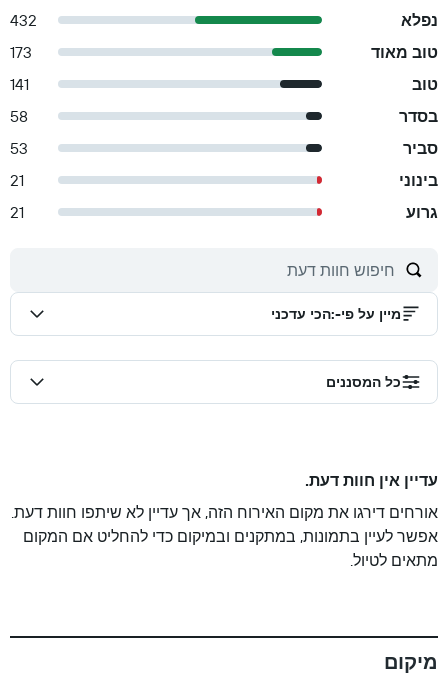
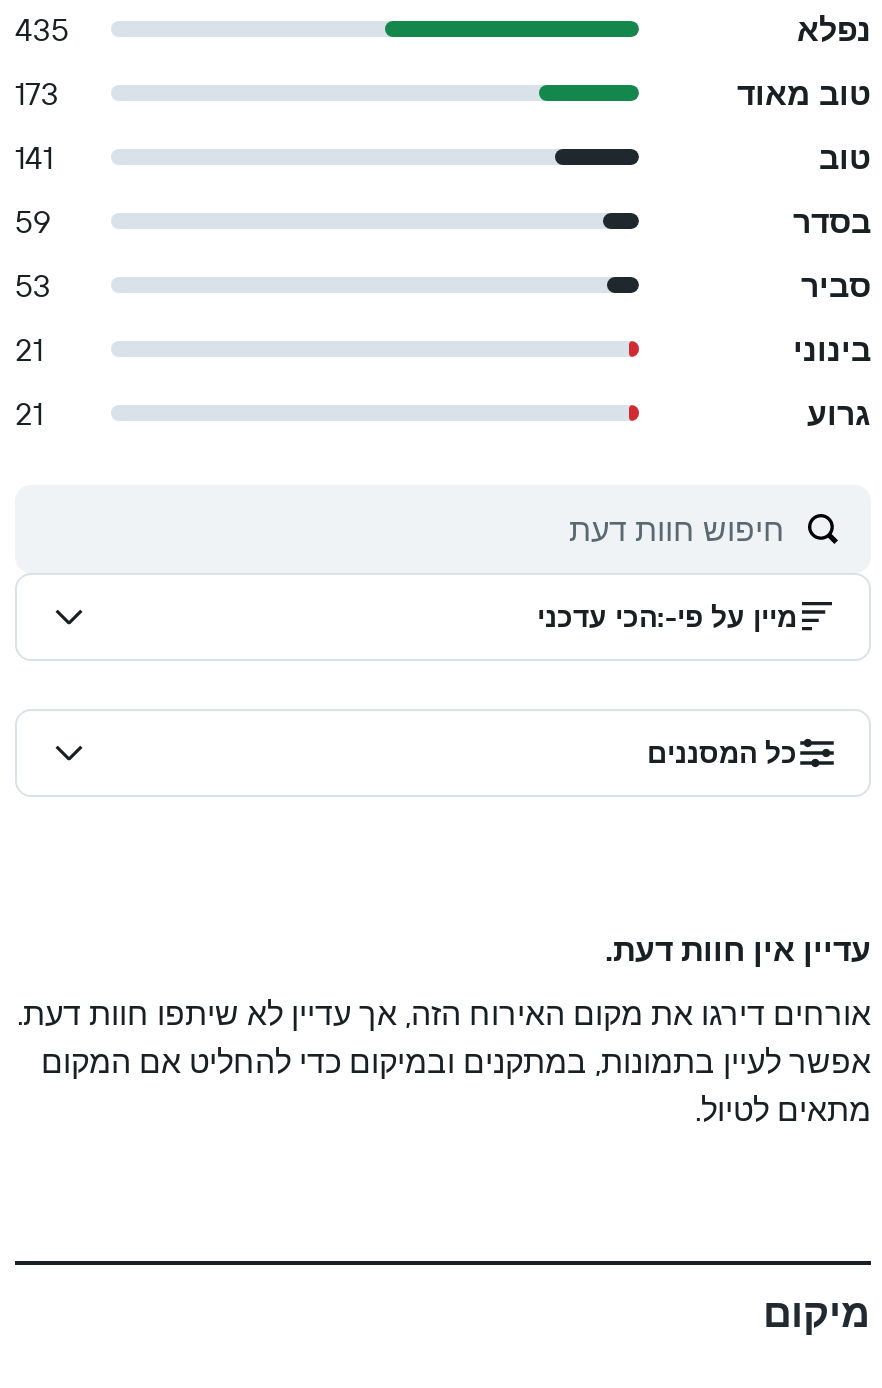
[10,10,37,30] 432 -> [15,9,69,49] 435
[10,106,28,126] 58 -> [15,201,51,241] 59

